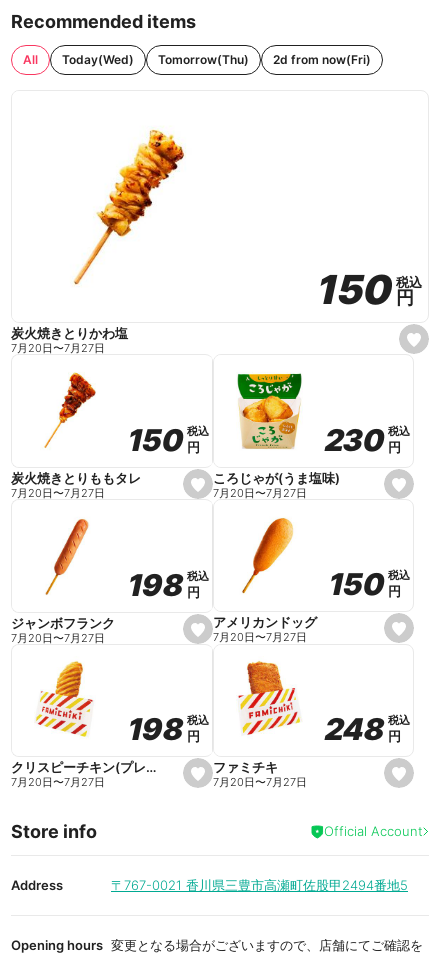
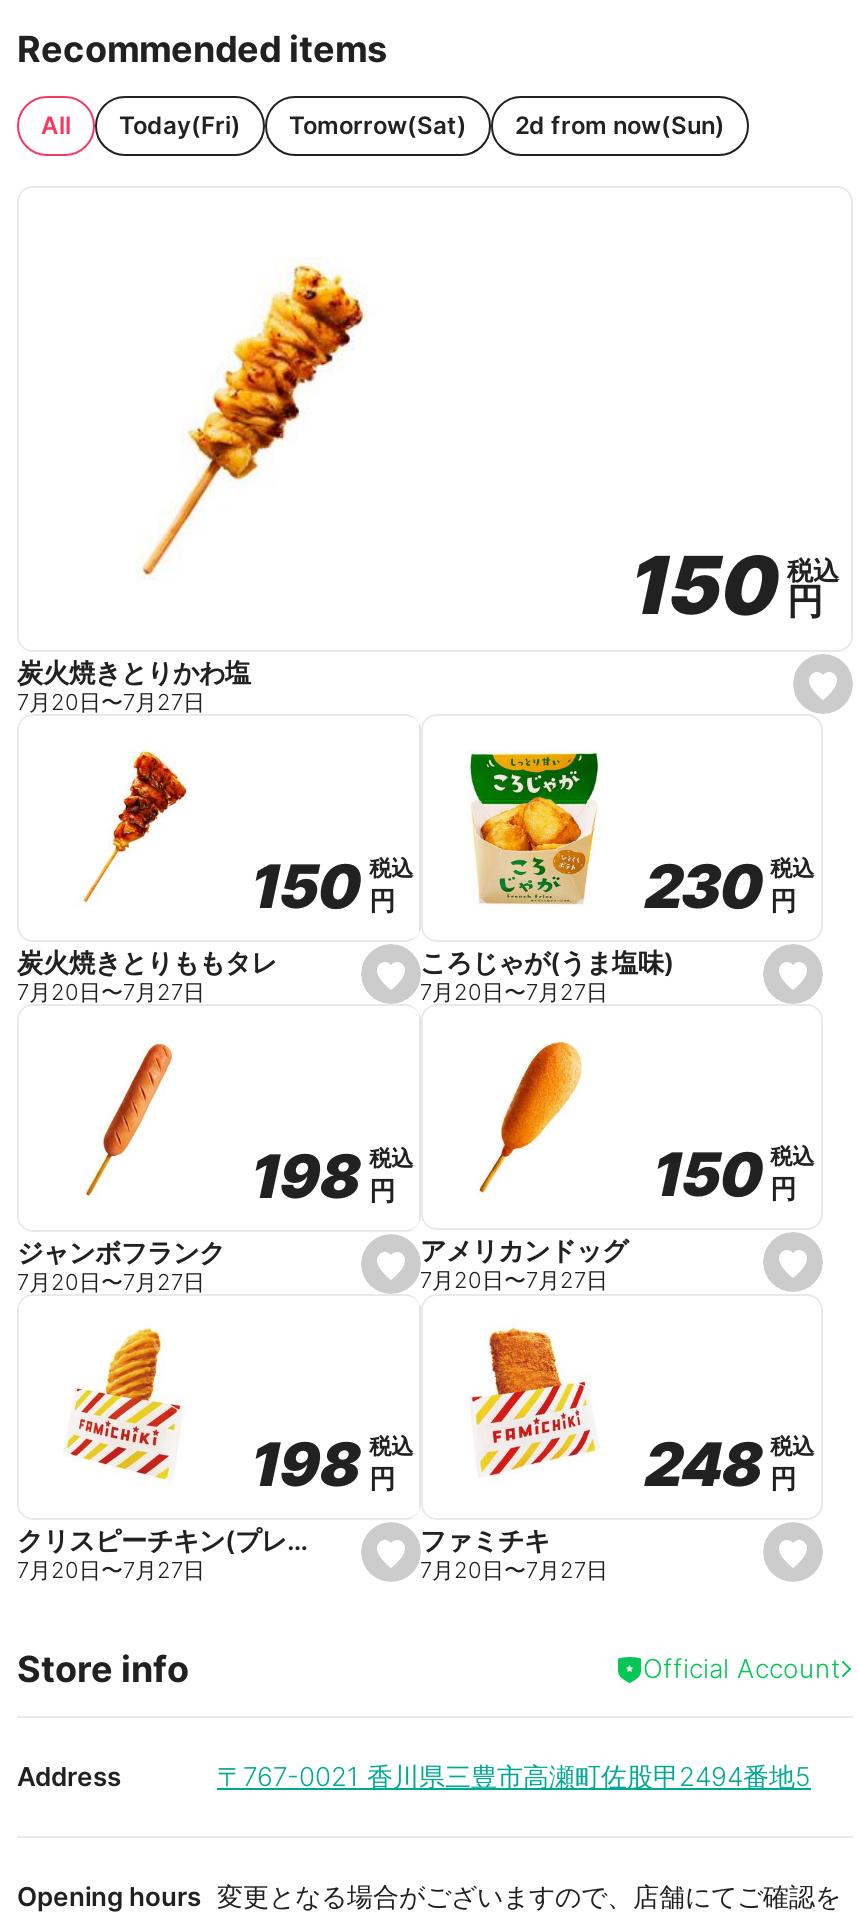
[62,52,371,67] Today(Wed) | Tomorrow(Thu) | 2d from now(Fri) -> [119,109,725,139] Today(Fri) | Tomorrow(Sat) | 2d from now(Sun)

